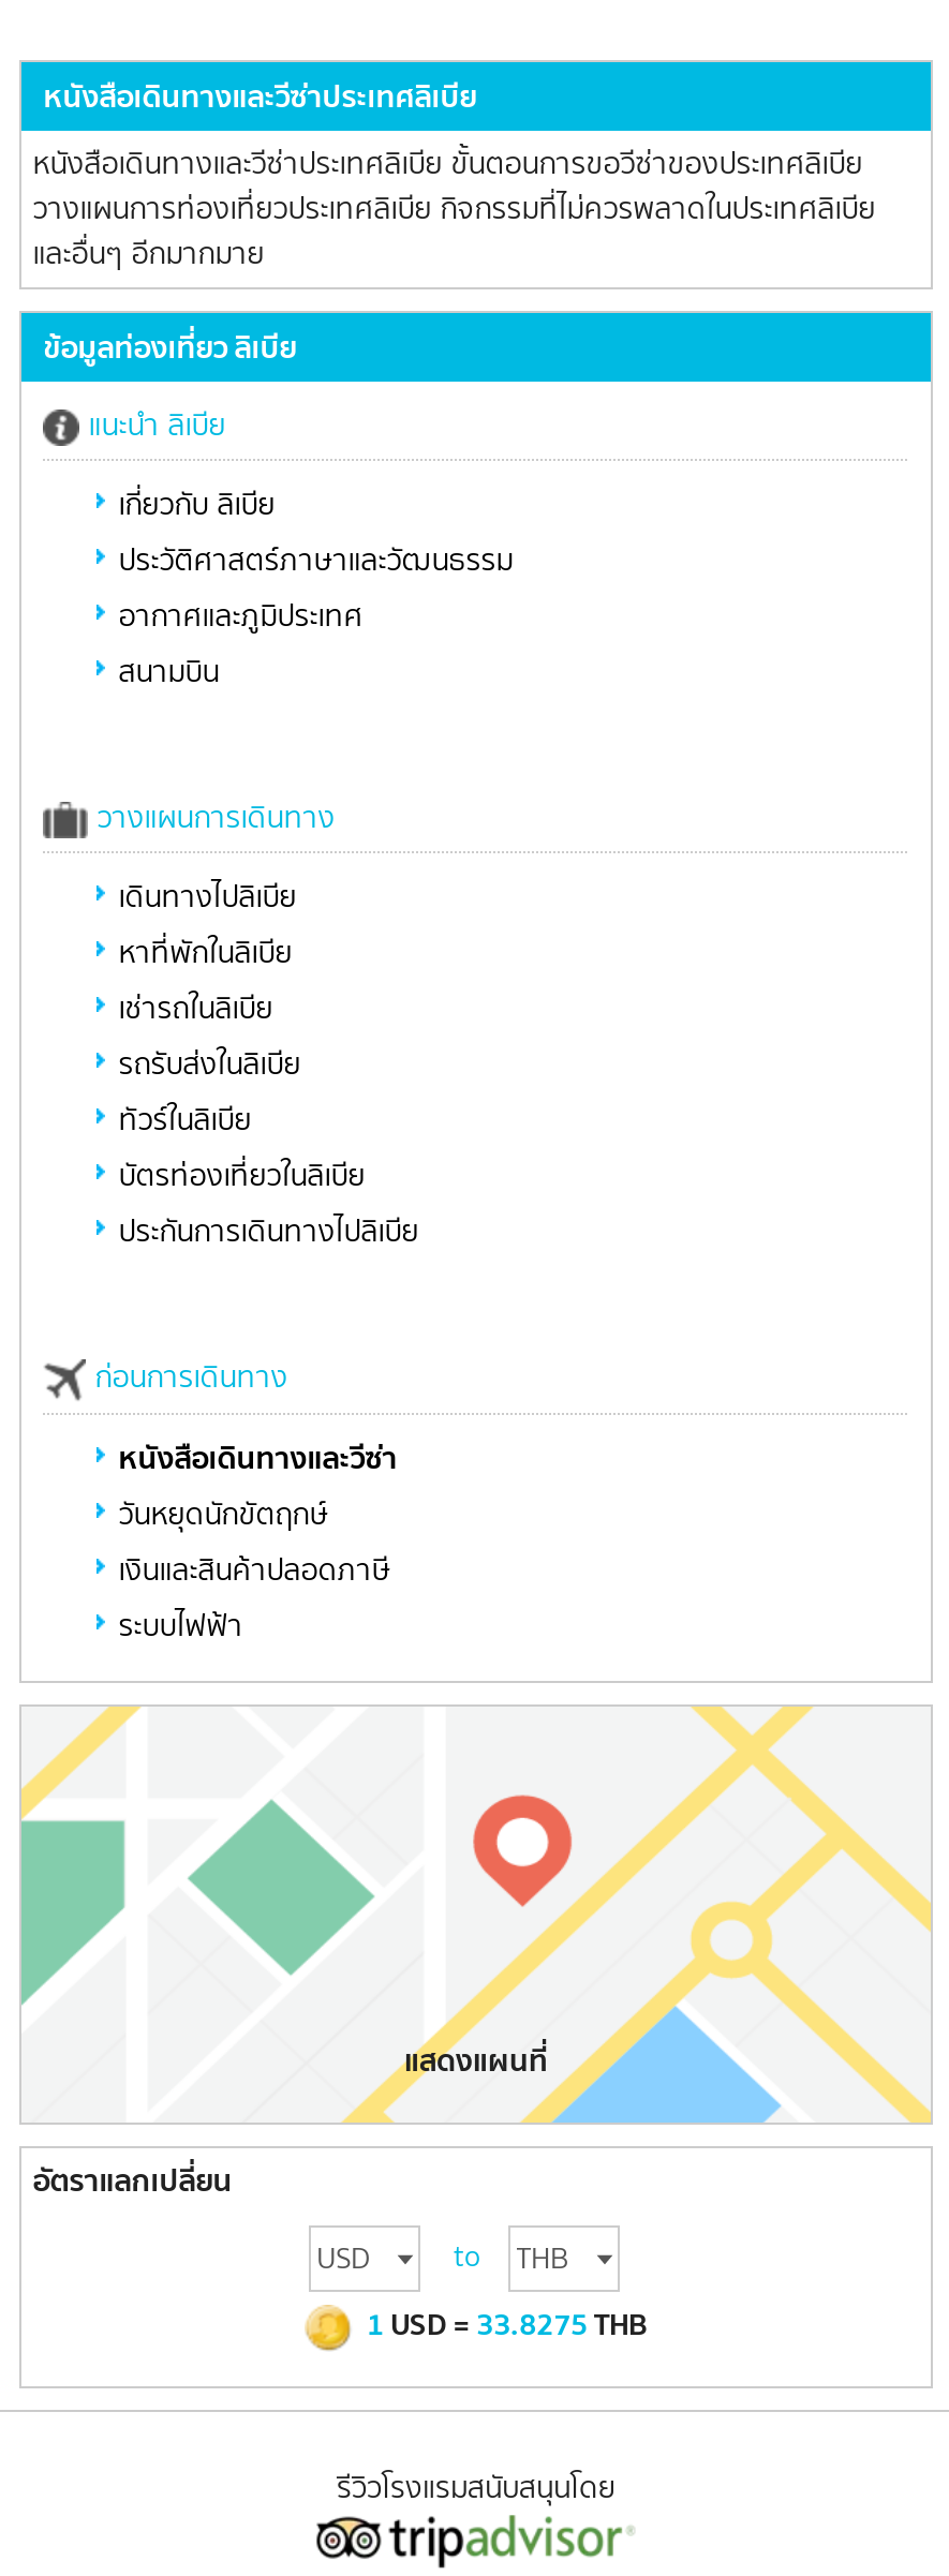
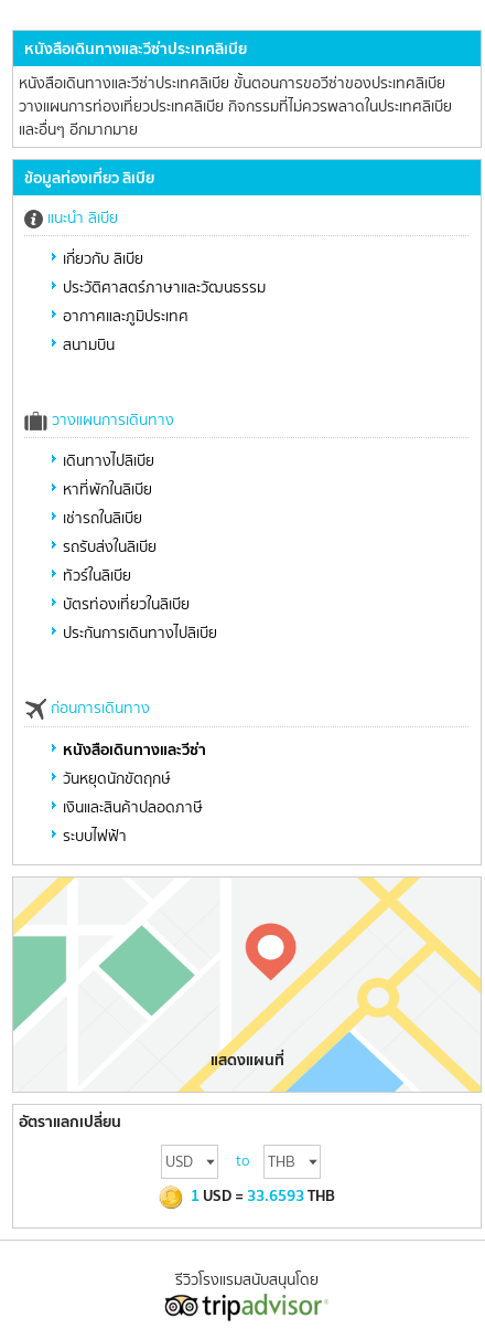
[367,2301,648,2348] 1 USD = 33.8275 THB -> [191,1184,335,1208] 1 USD = 33.6593 THB

